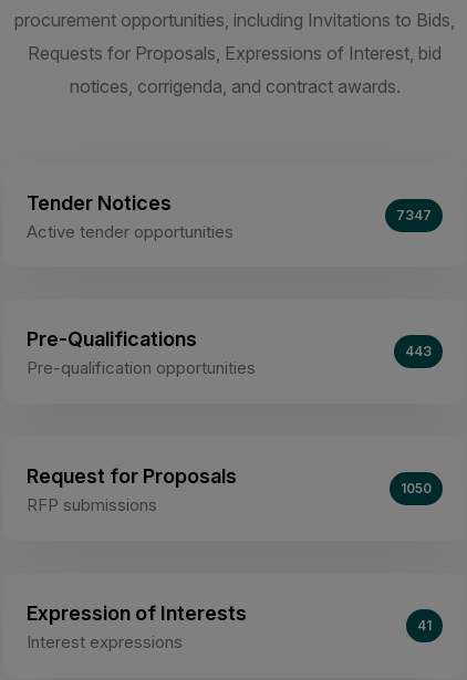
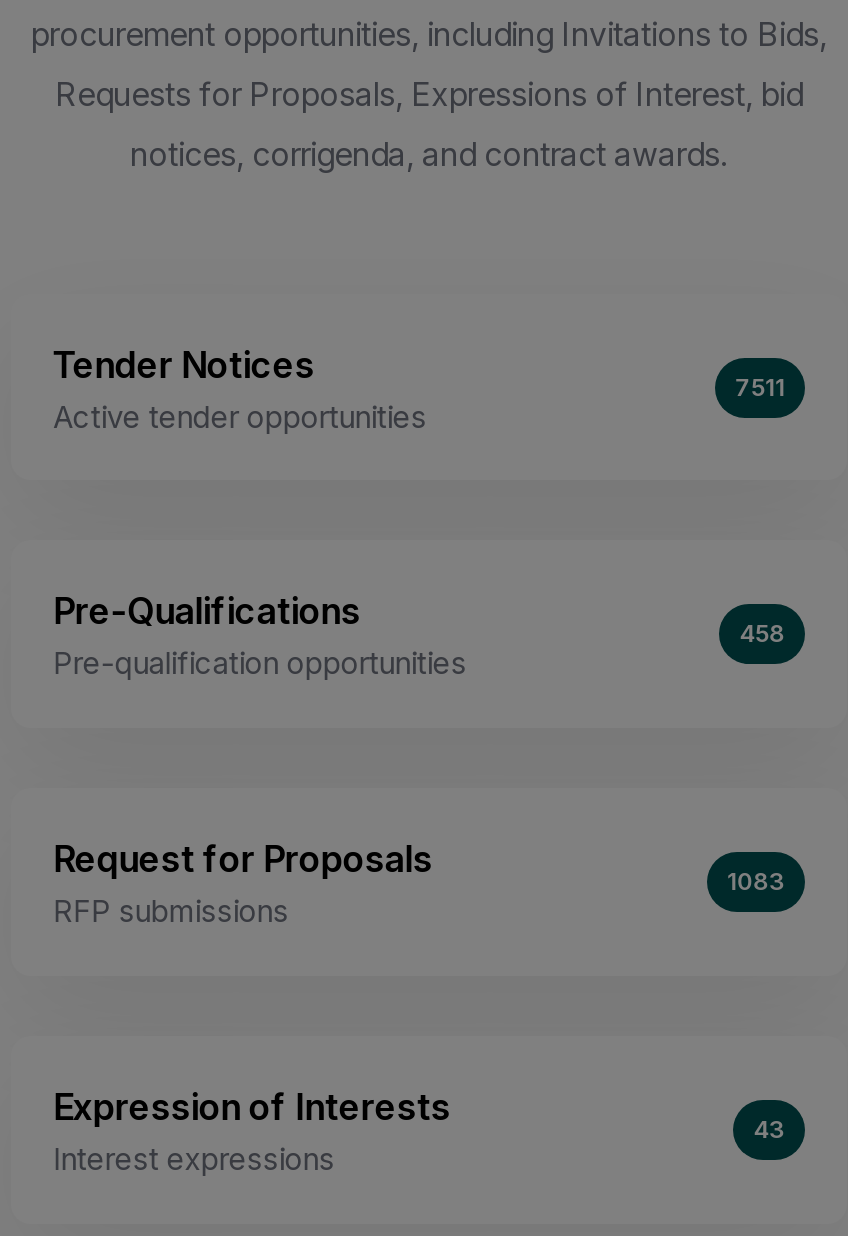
[396,206,432,223] 7347 -> [735,371,785,401] 7511
[405,343,432,360] 443 -> [739,619,785,649] 458
[401,480,432,497] 1050 -> [727,866,785,896] 1083
[417,617,432,633] 41 -> [753,1114,785,1144] 43

